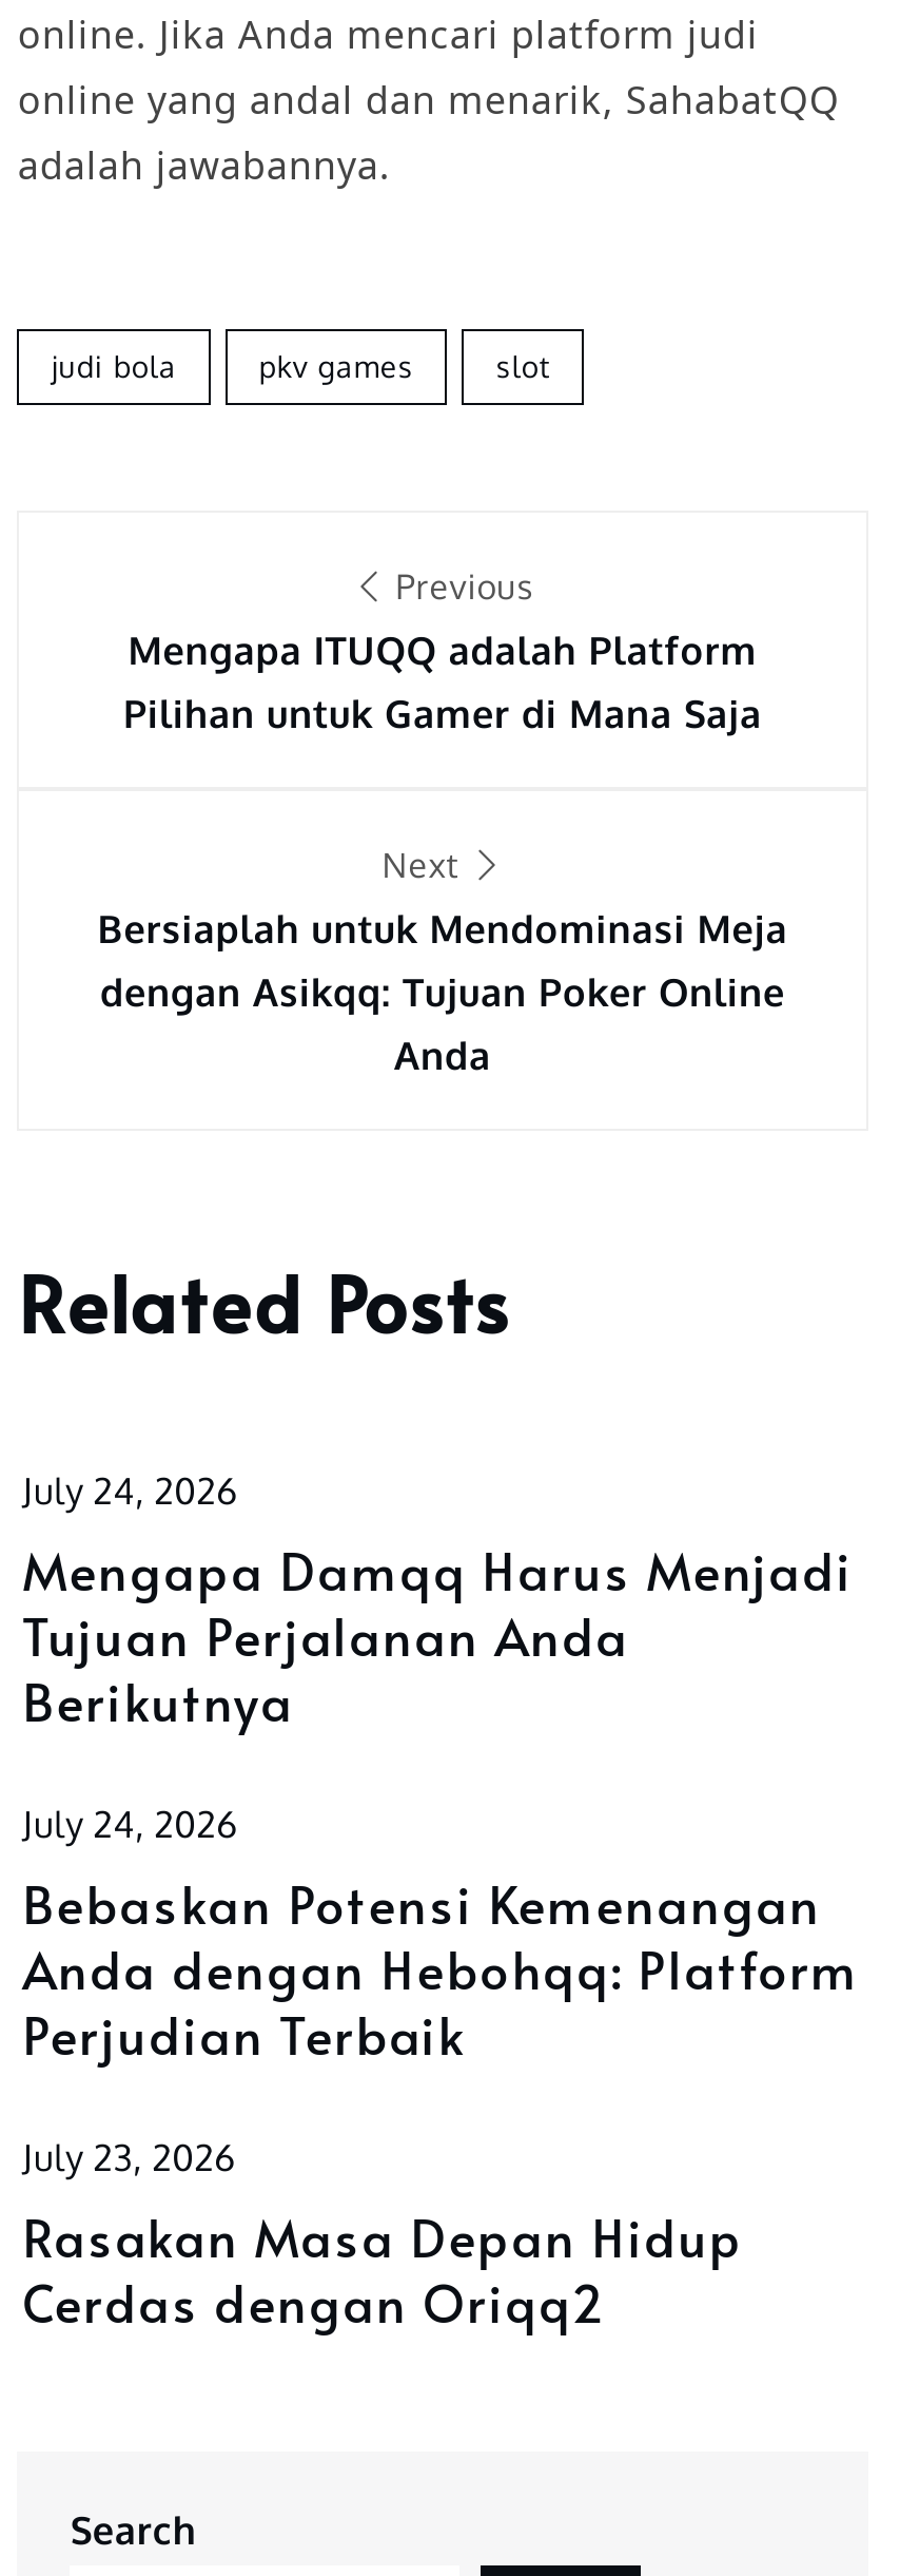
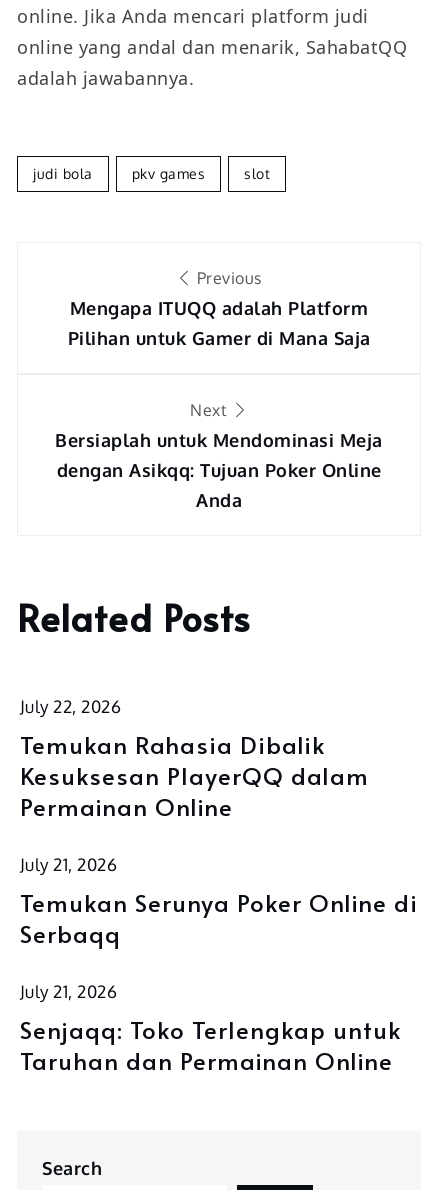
[22,1469,853,1737] July 24, 2026 | Mengapa Damqq Harus Menjadi | Tujuan Perjalanan Anda | Berikutnya -> [20,696,369,823] July 22, 2026 | Temukan Rahasia Dibalik | Kesuksesan PlayerQQ dalam | Permainan Online
[22,1802,859,2070] July 24, 2026 | Bebaskan Potensi Kemenangan | Anda dengan Hebohqq: Platform | Perjudian Terbaik -> [20,854,418,950] July 21, 2026 | Temukan Serunya Poker Online di | Serbaqq
[22,2135,743,2338] July 23, 2026 | Rasakan Masa Depan Hidup | Cerdas dengan Oriqq2 -> [20,981,401,1077] July 21, 2026 | Senjaqq: Toko Terlengkap untuk | Taruhan dan Permainan Online

